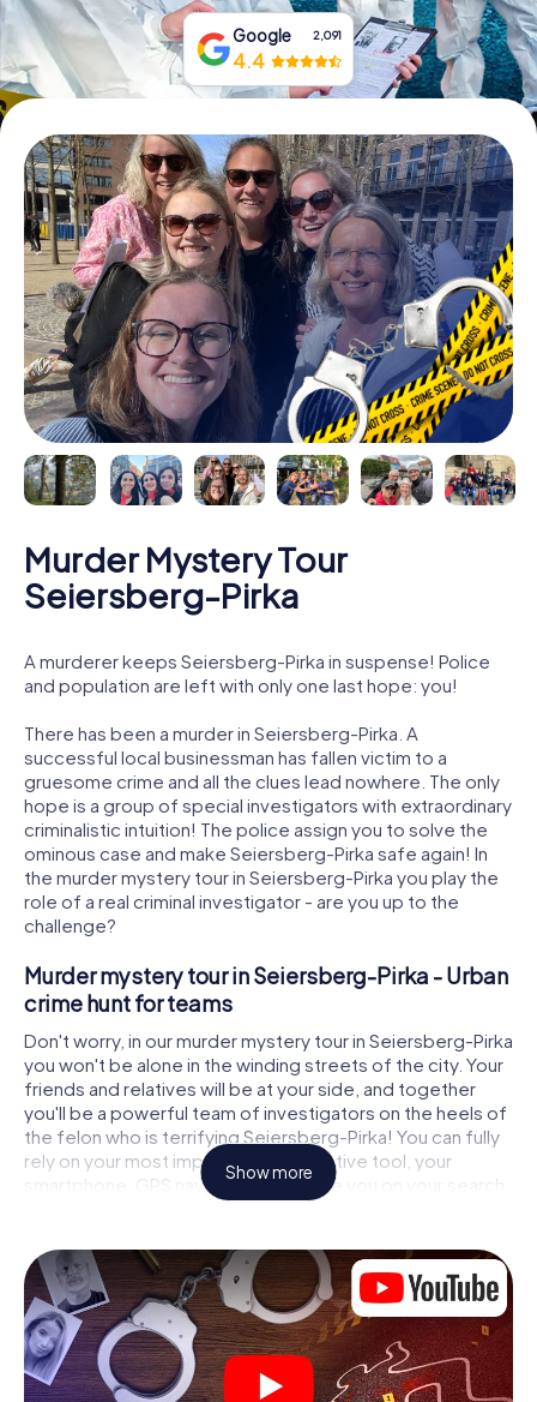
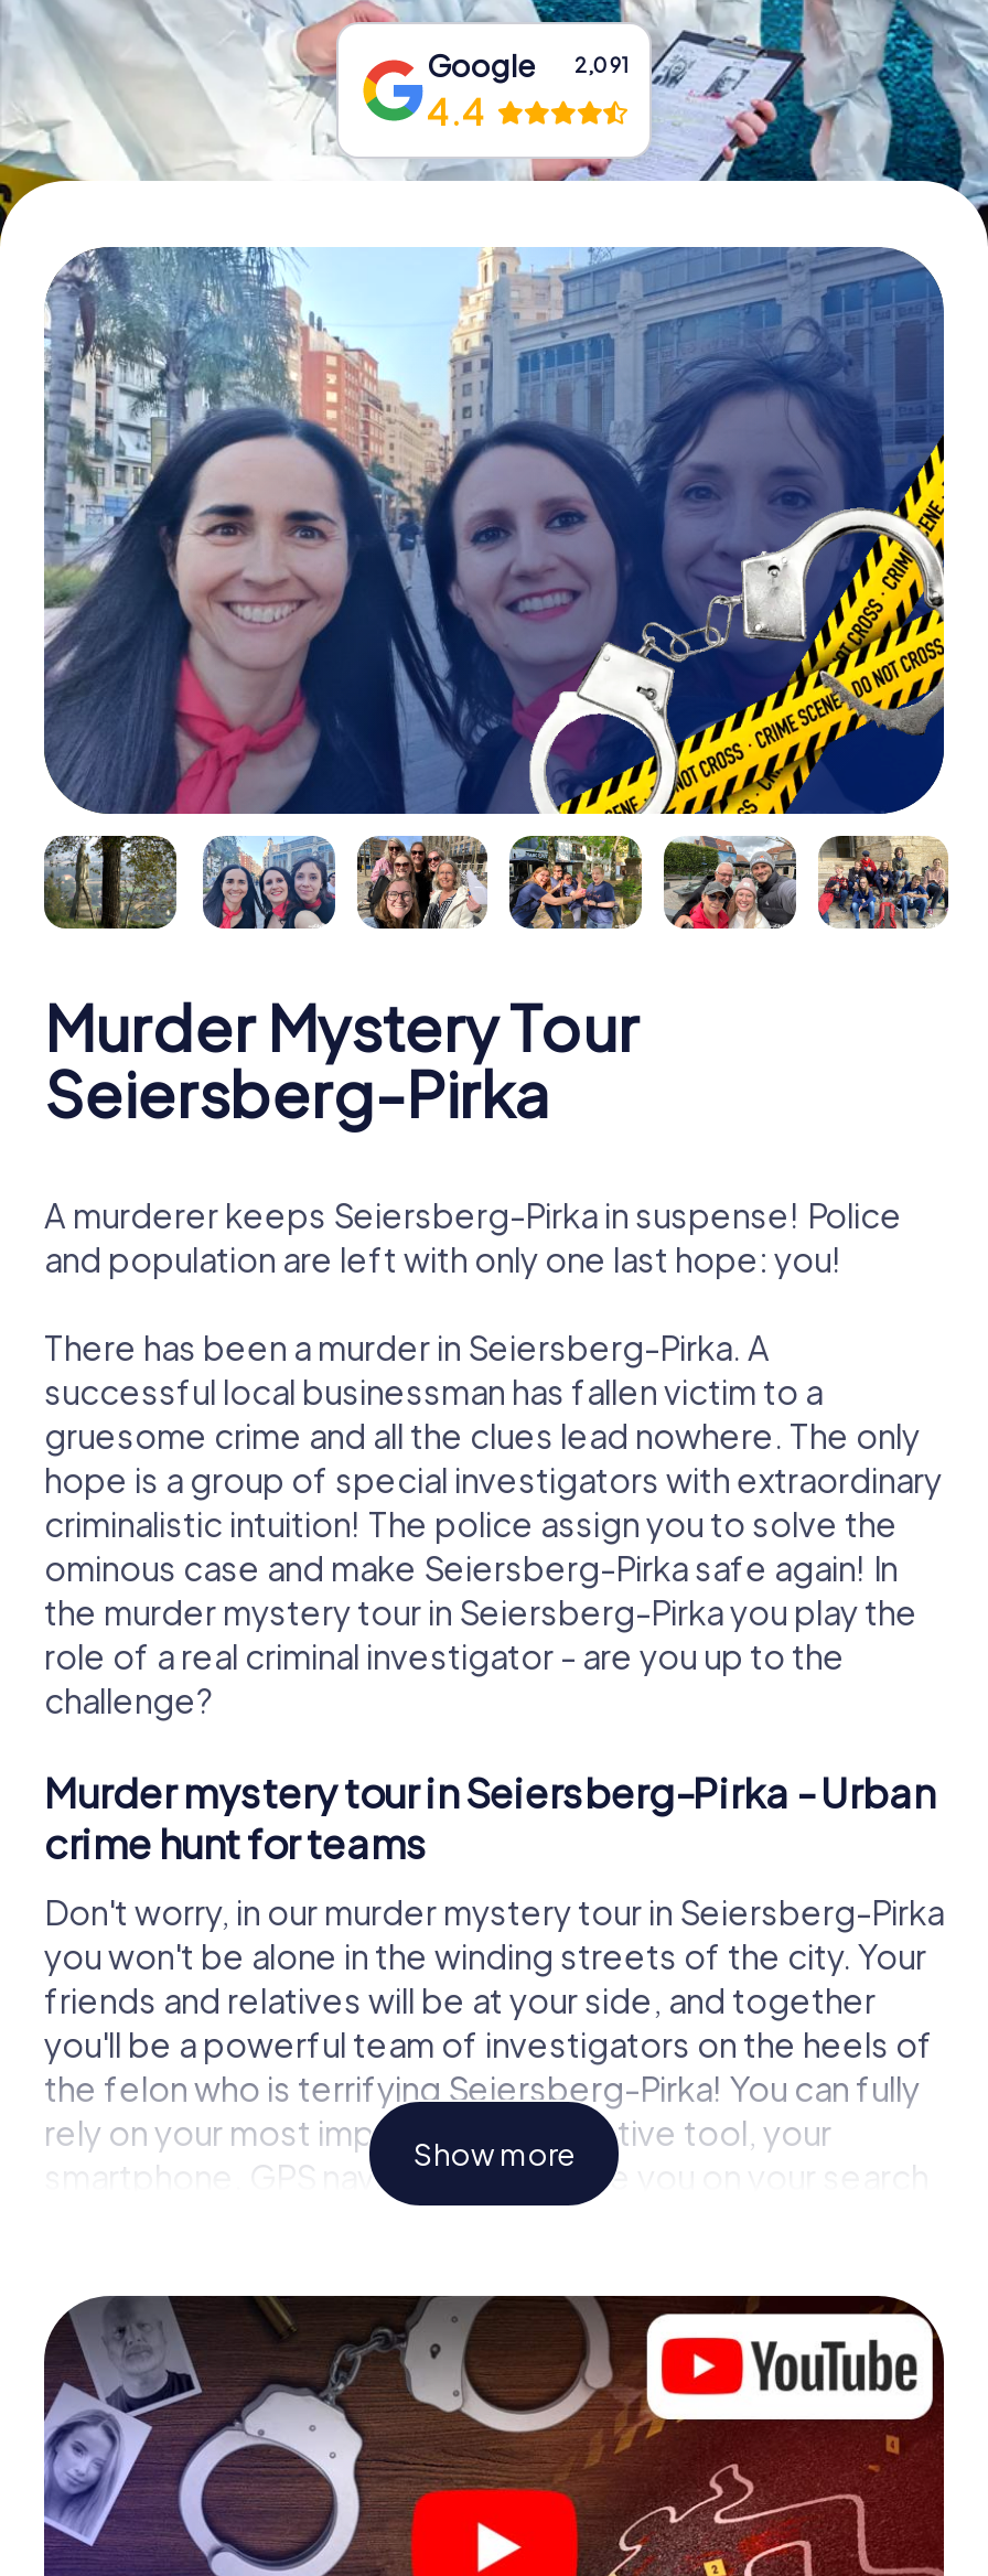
[23,133,513,444] [image] -> [42,245,944,816] [image]

